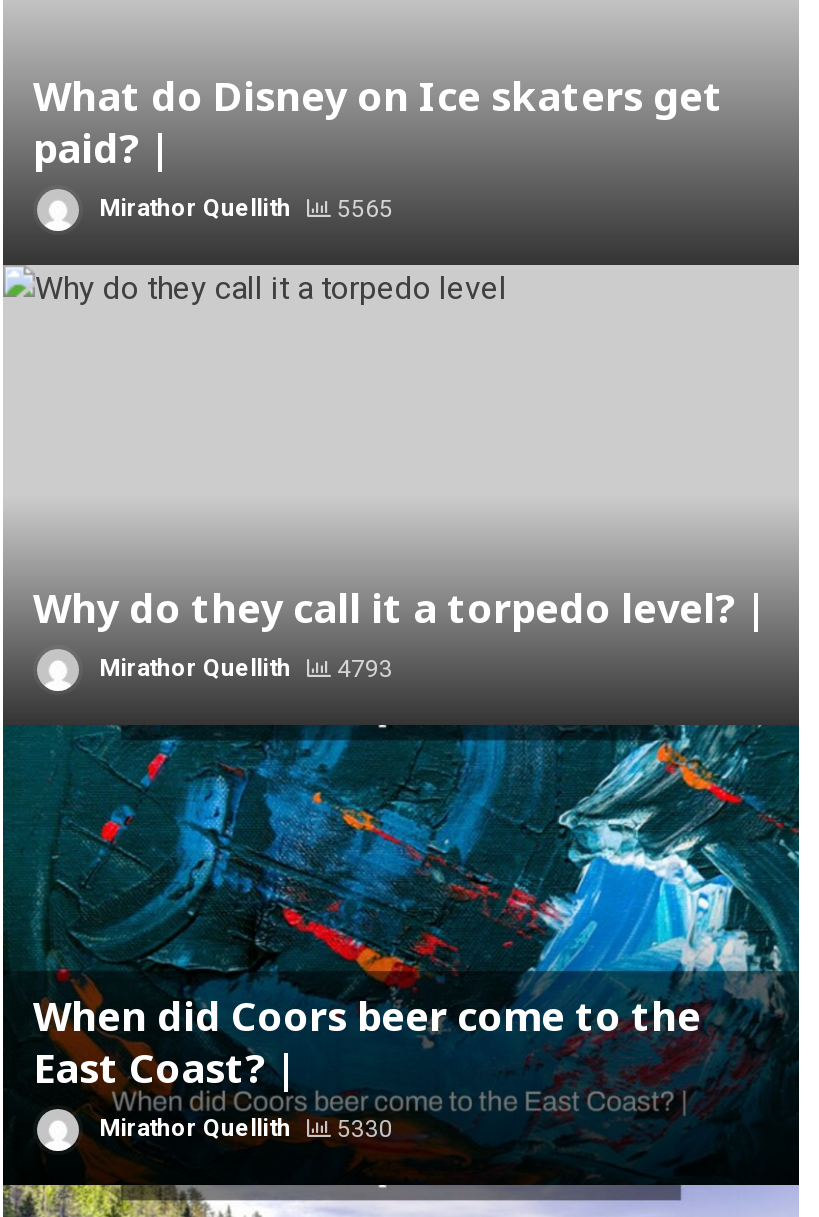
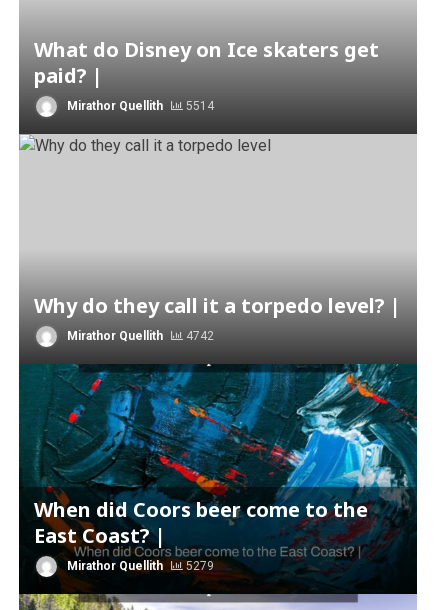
[93,194,393,222] Mirathor Quellith 5565 -> [64,99,214,113] Mirathor Quellith 5514
[93,654,393,682] Mirathor Quellith 4793 -> [64,329,214,343] Mirathor Quellith 4742
[93,1114,393,1142] Mirathor Quellith 5330 -> [64,559,214,573] Mirathor Quellith 5279

